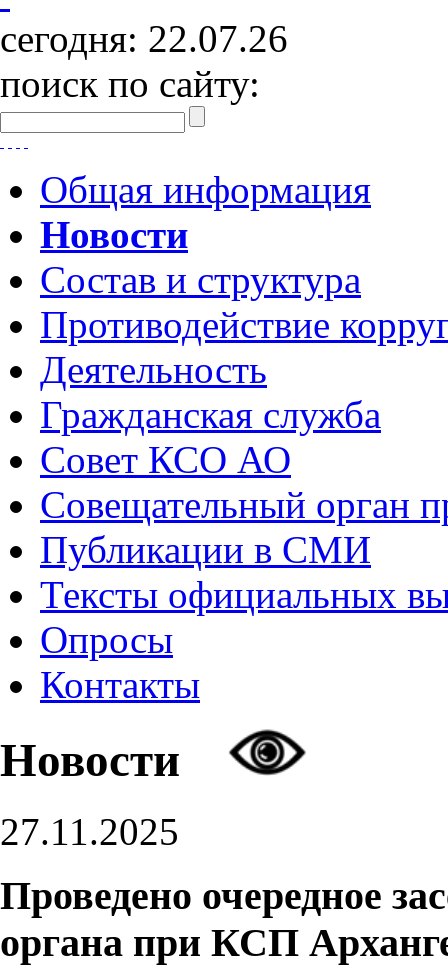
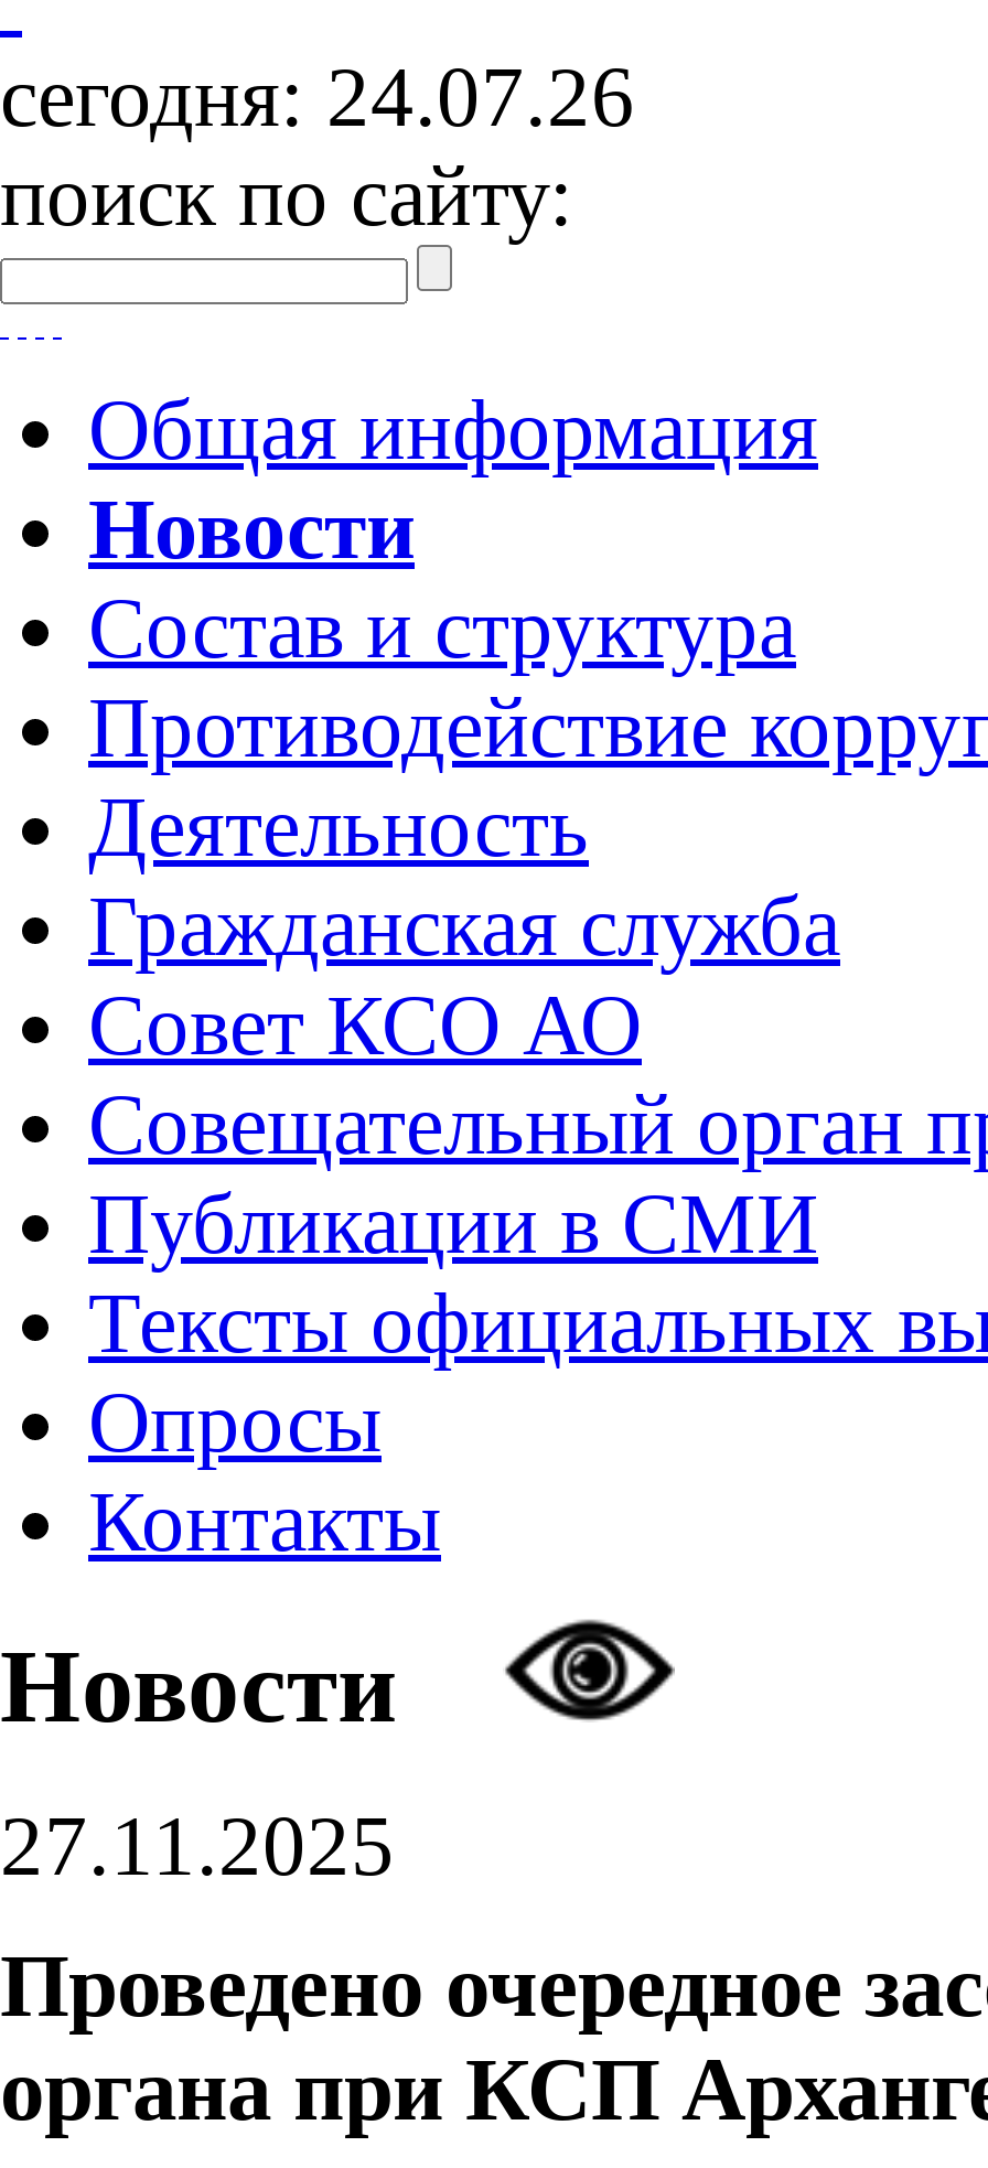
[0,17,288,60] сегодня: 22.07.26 -> [0,49,635,143] сегодня: 24.07.26

